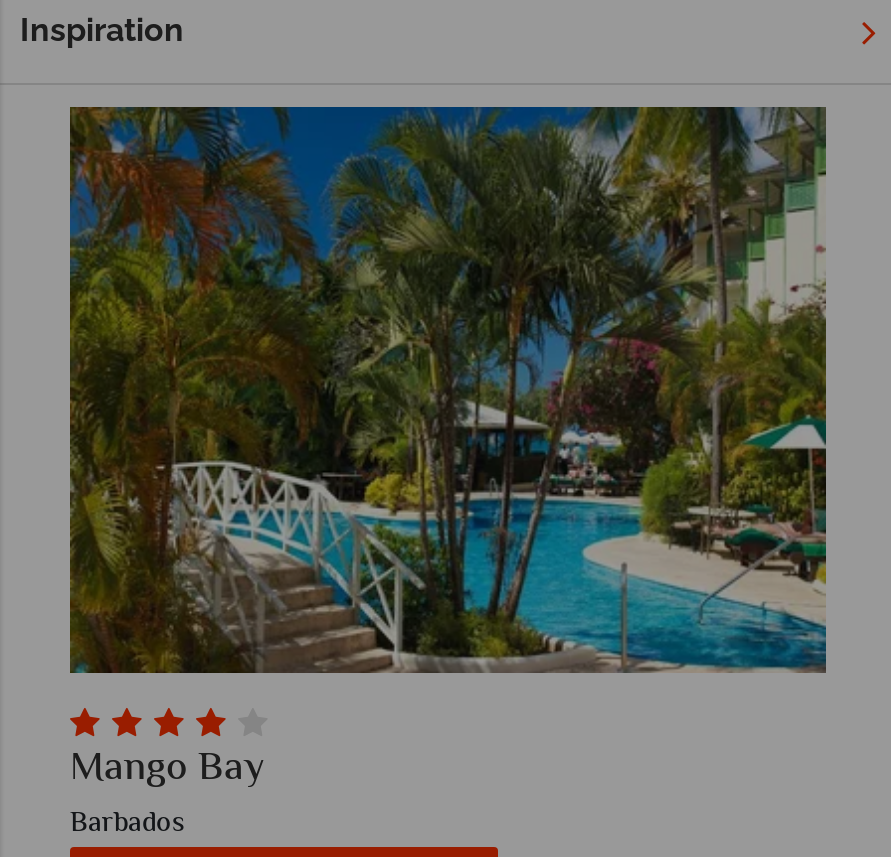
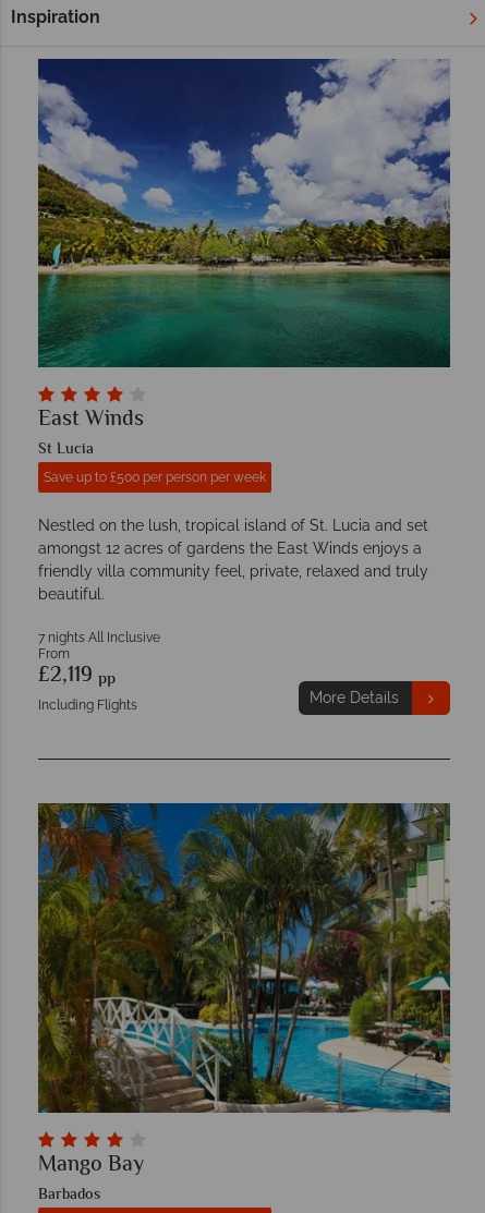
none -> [37,58,451,713] [image] | East Winds | St Lucia | Save up to £500 per person per week | Nestled on the lush, tropical island of St. Lucia and set | amongst 12 acres of gardens the East Winds enjoys a | friendly villa community feel, private, relaxed and truly | beautiful. | 7 nights All Inclusive | From | £2,119 pp | Including Flights | More Details

